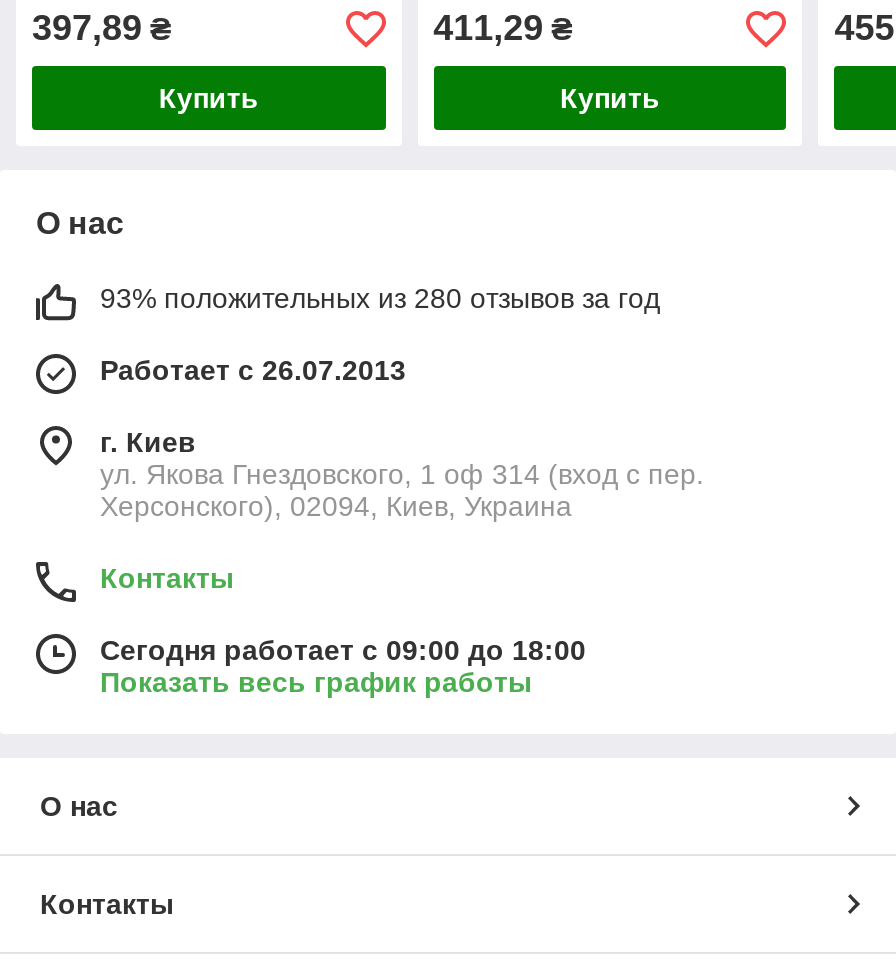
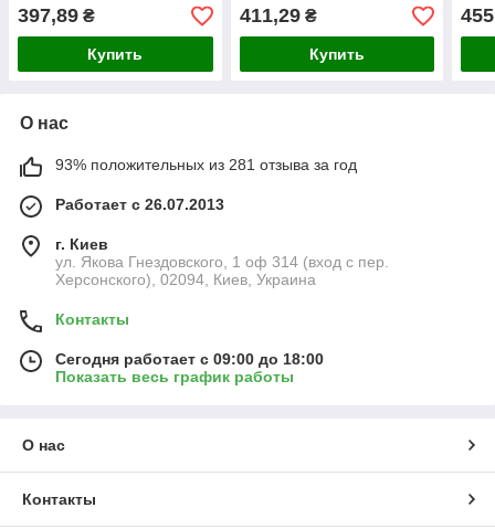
[100,283,660,315] 93% положительных из 280 отзывов за год -> [55,156,357,174] 93% положительных из 281 отзыва за год

